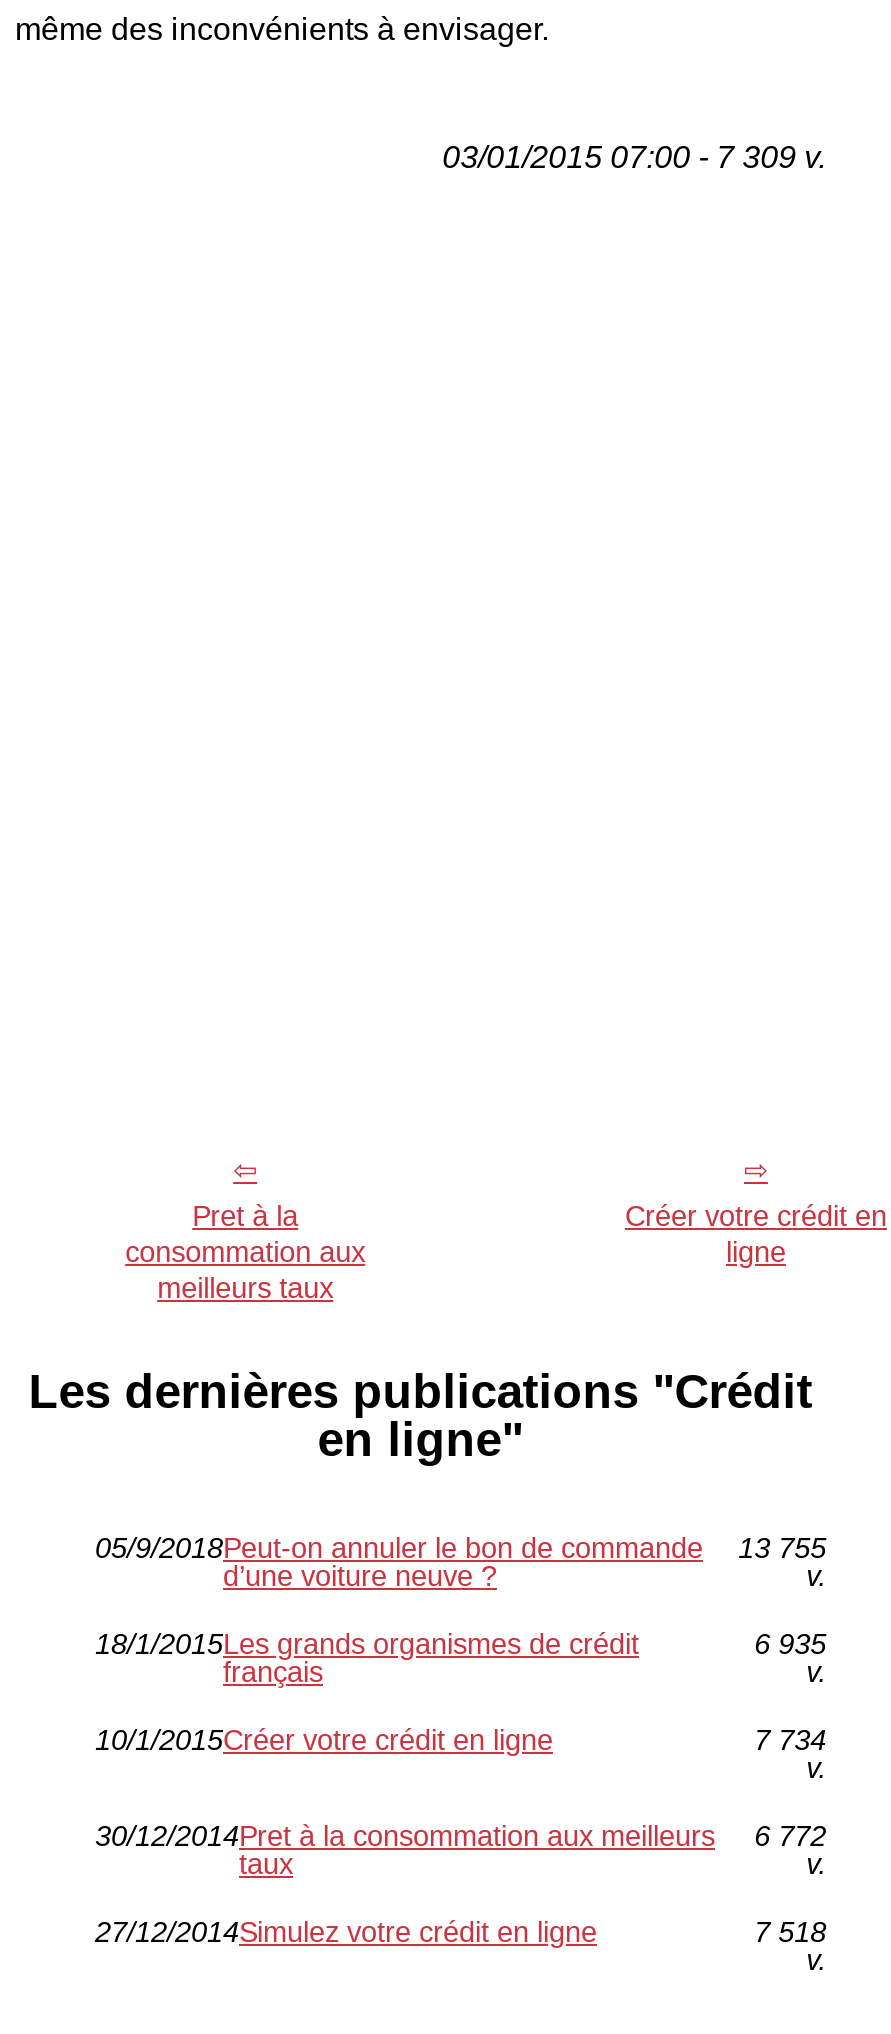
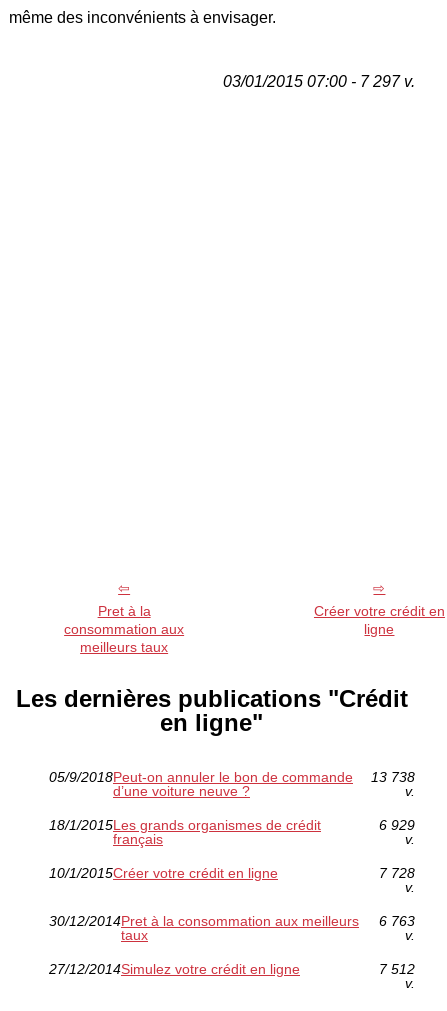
[442,140,826,174] 03/01/2015 07:00 - 7 309 v. -> [223,73,415,90] 03/01/2015 07:00 - 7 297 v.
[95,1531,826,1563] 05/9/2018Peut-on annuler le bon de commande 13 755 -> [49,769,415,785] 05/9/2018Peut-on annuler le bon de commande 13 738
[754,1627,826,1659] 6 935 -> [379,817,415,833] 6 929
[754,1723,826,1755] 7 734 -> [379,865,415,881] 7 728
[95,1819,826,1851] 30/12/2014Pret à la consommation aux meilleurs 6 772 -> [49,913,415,929] 30/12/2014Pret à la consommation aux meilleurs 6 763
[754,1915,826,1947] 7 518 -> [379,961,415,977] 7 512

